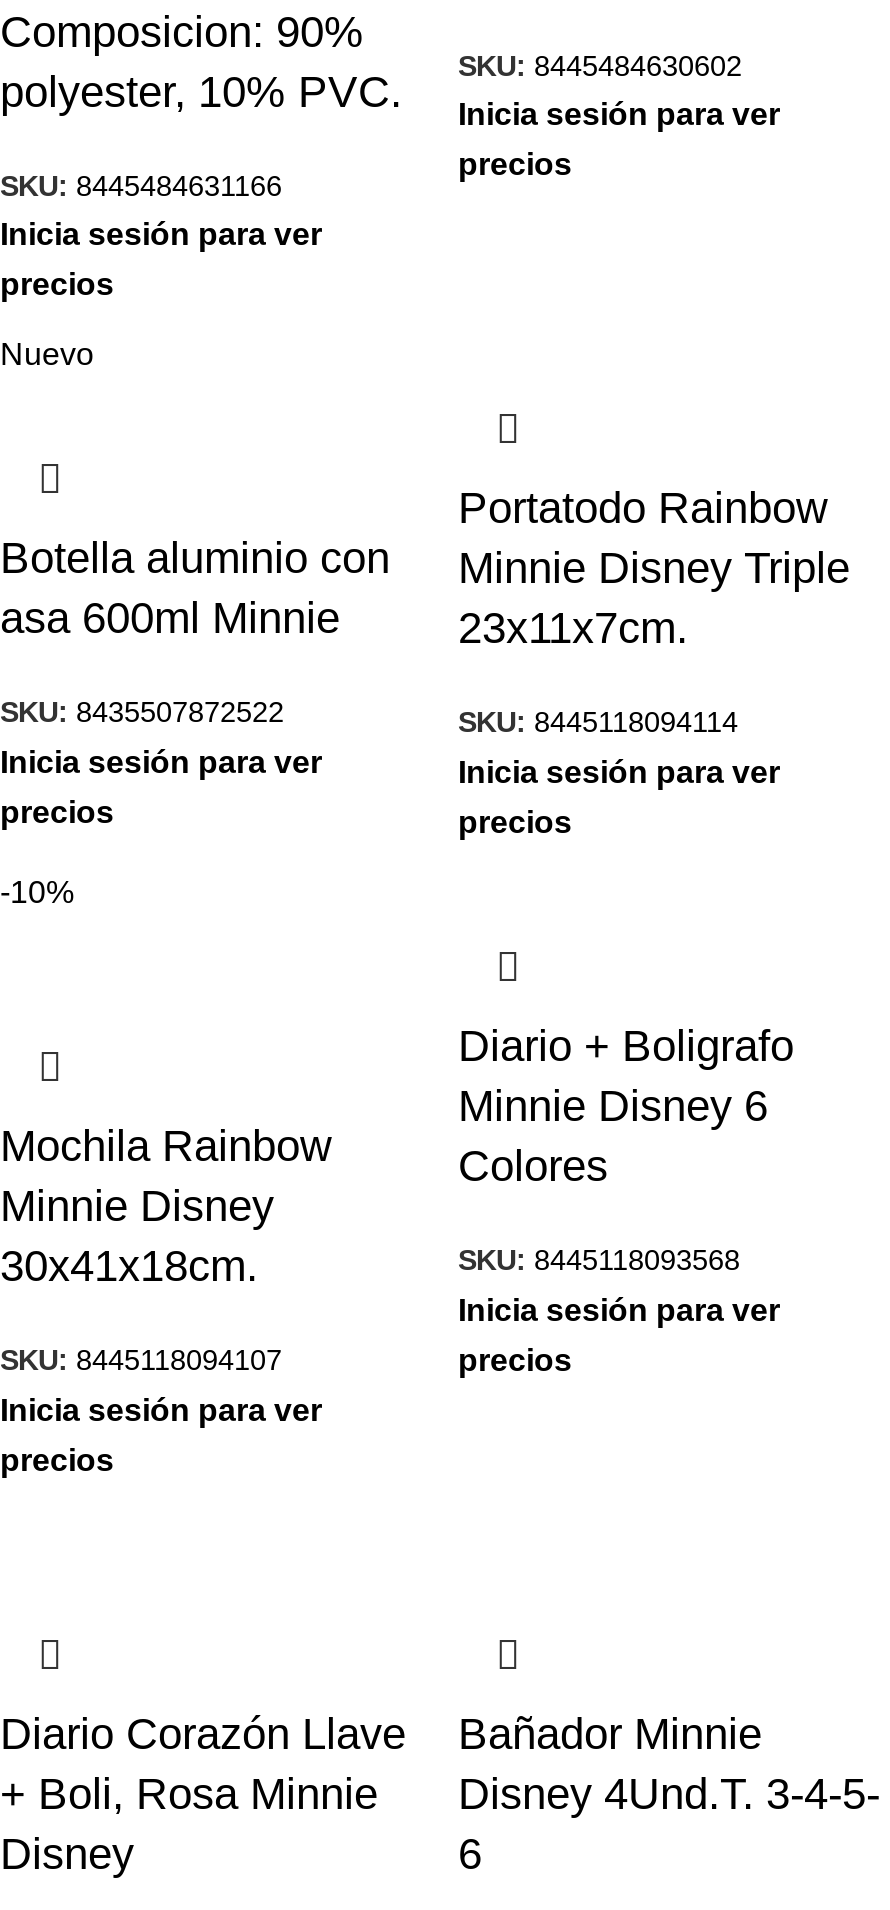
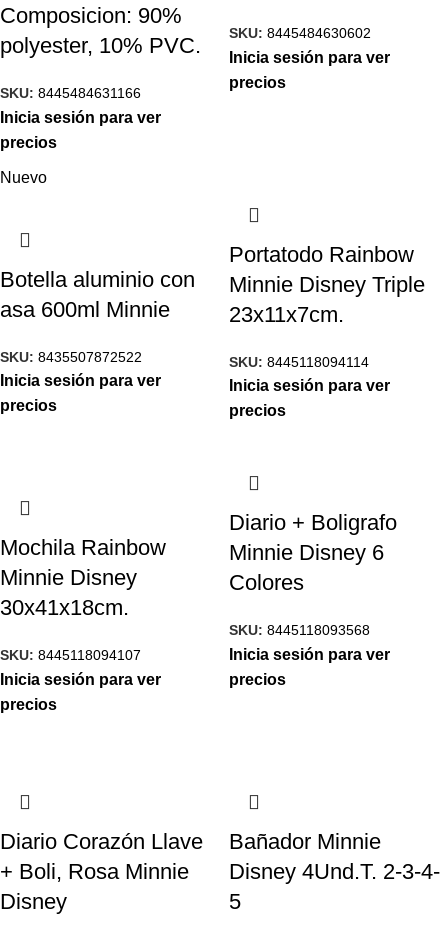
[0,874,74,908] -10% -> none
[0,1768,880,1818] + Boli, Rosa Minnie Disney 4Und.T. 3-4-5- -> [0,859,440,884] + Boli, Rosa Minnie Disney 4Und.T. 2-3-4-
[458,1828,482,1878] 6 -> [229,889,241,914] 5

